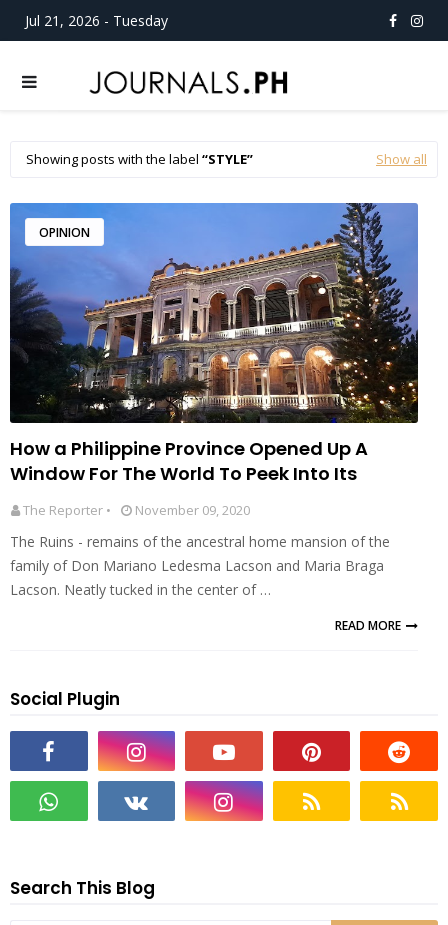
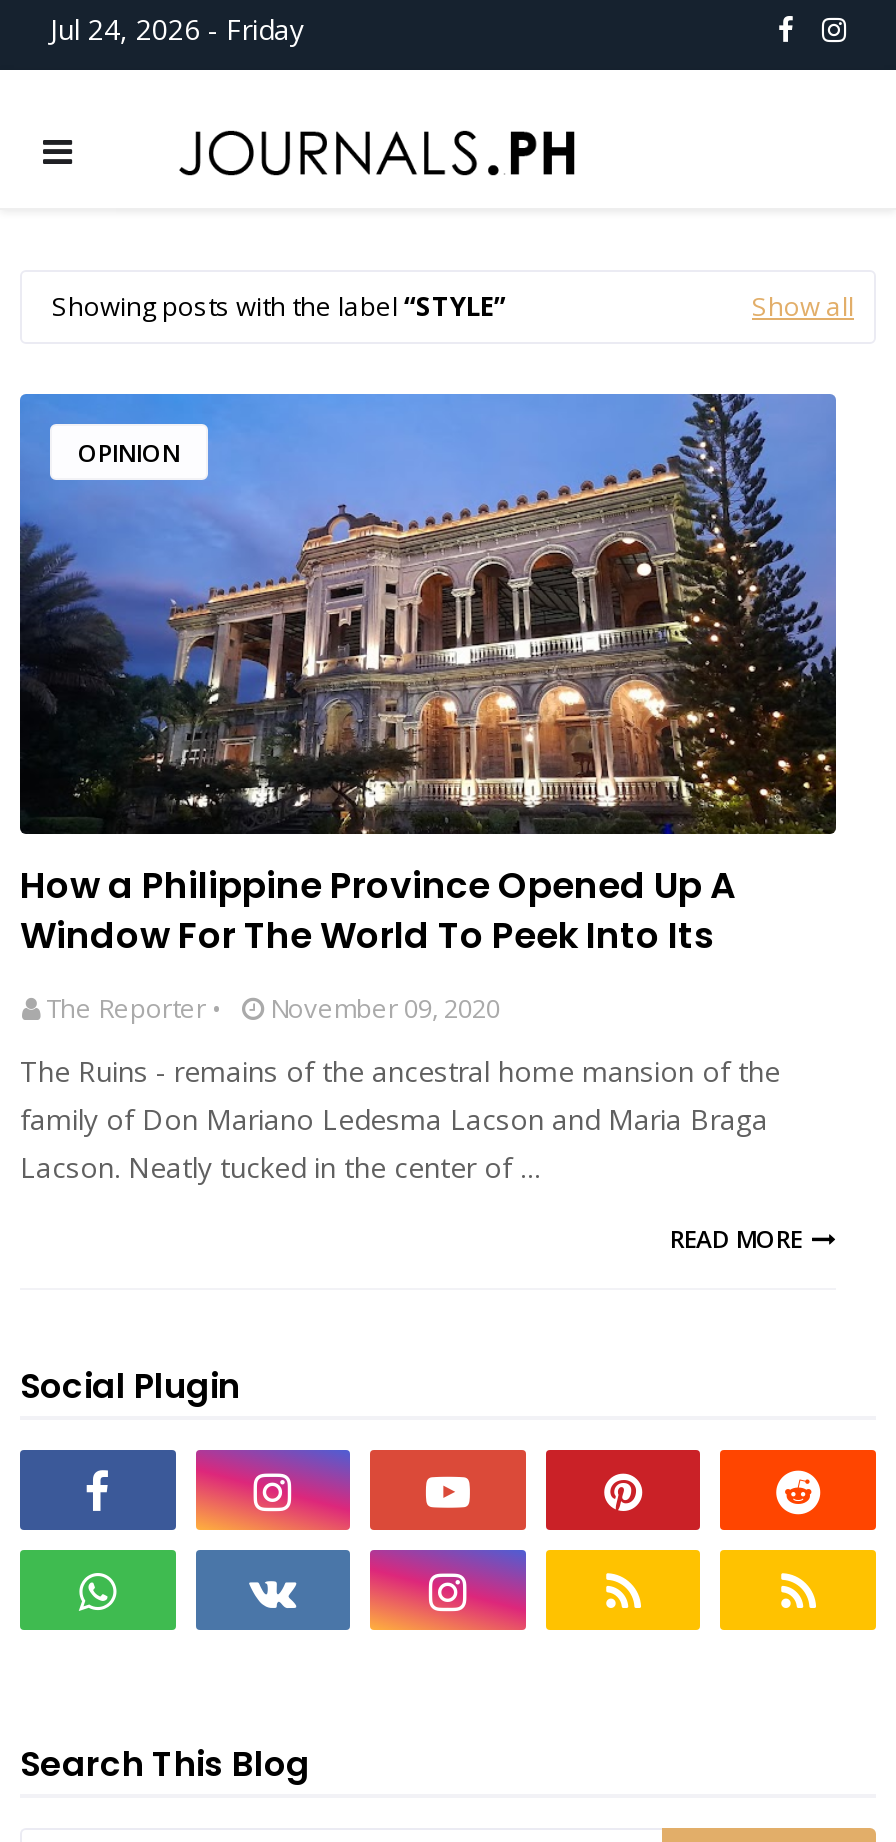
[25,11,168,30] Jul 21, 2026 - Tuesday -> [50,10,304,48] Jul 24, 2026 - Friday

